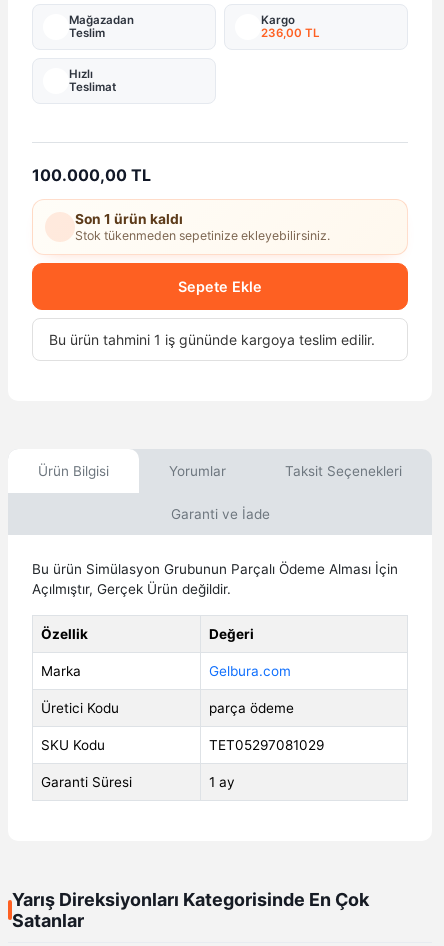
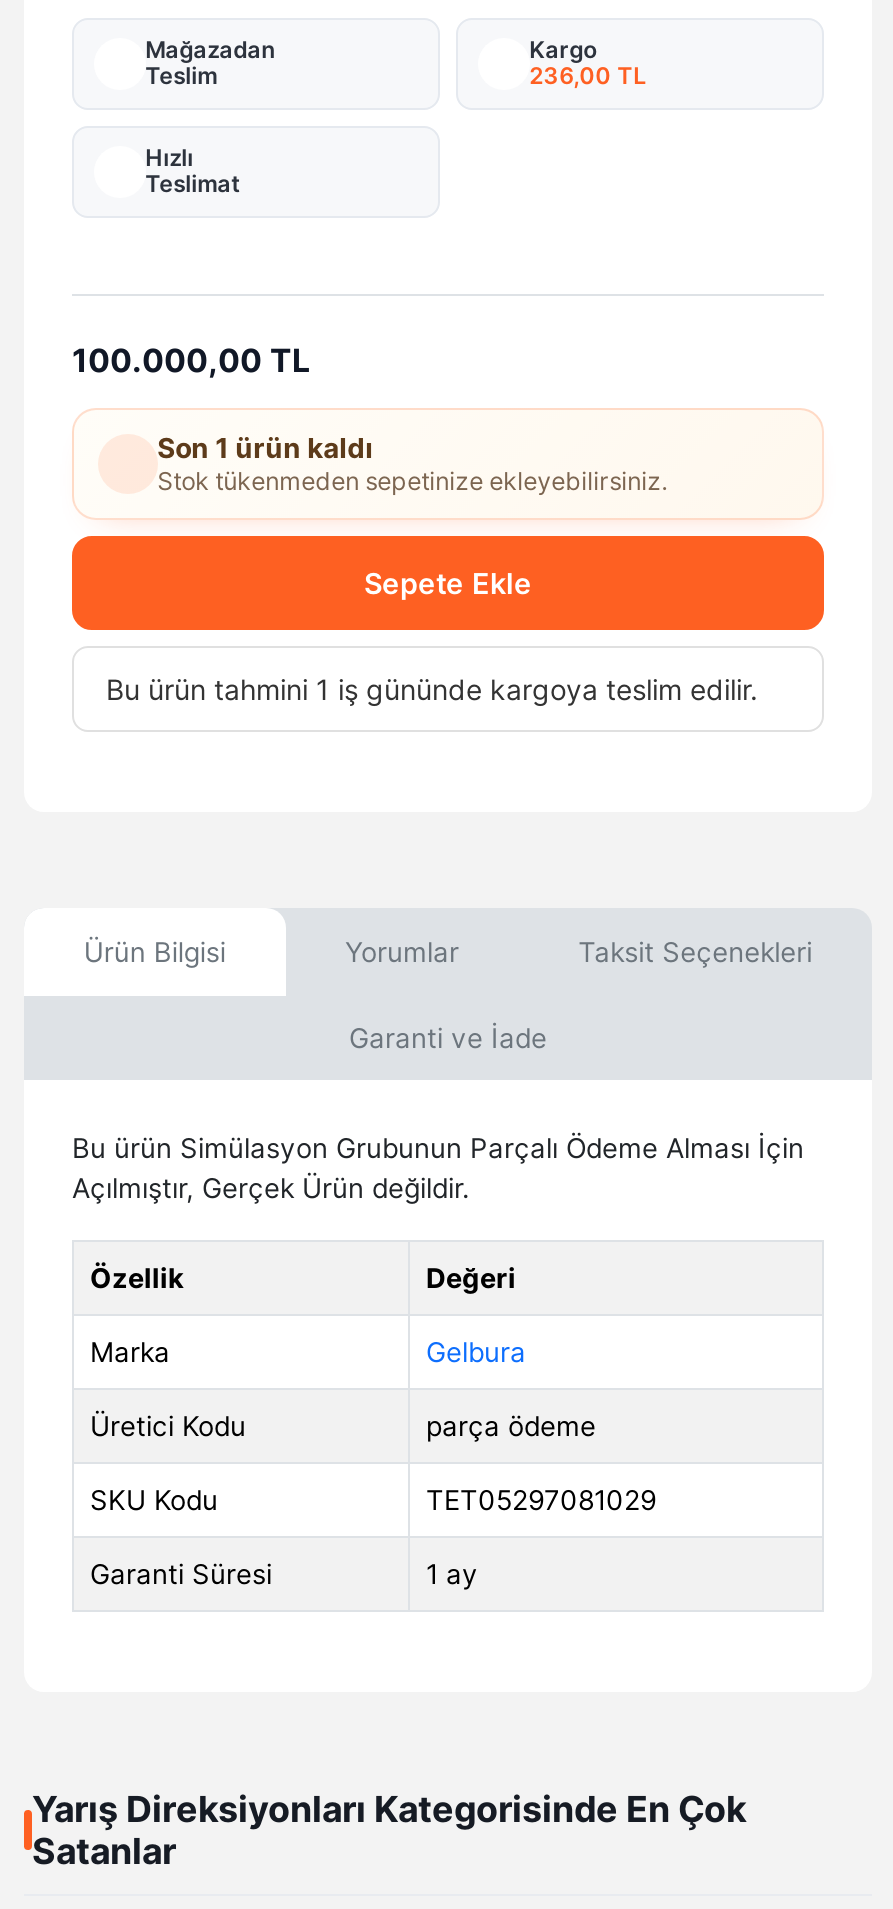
[209,663,291,679] Gelbura.com -> [426,1336,526,1368] Gelbura

